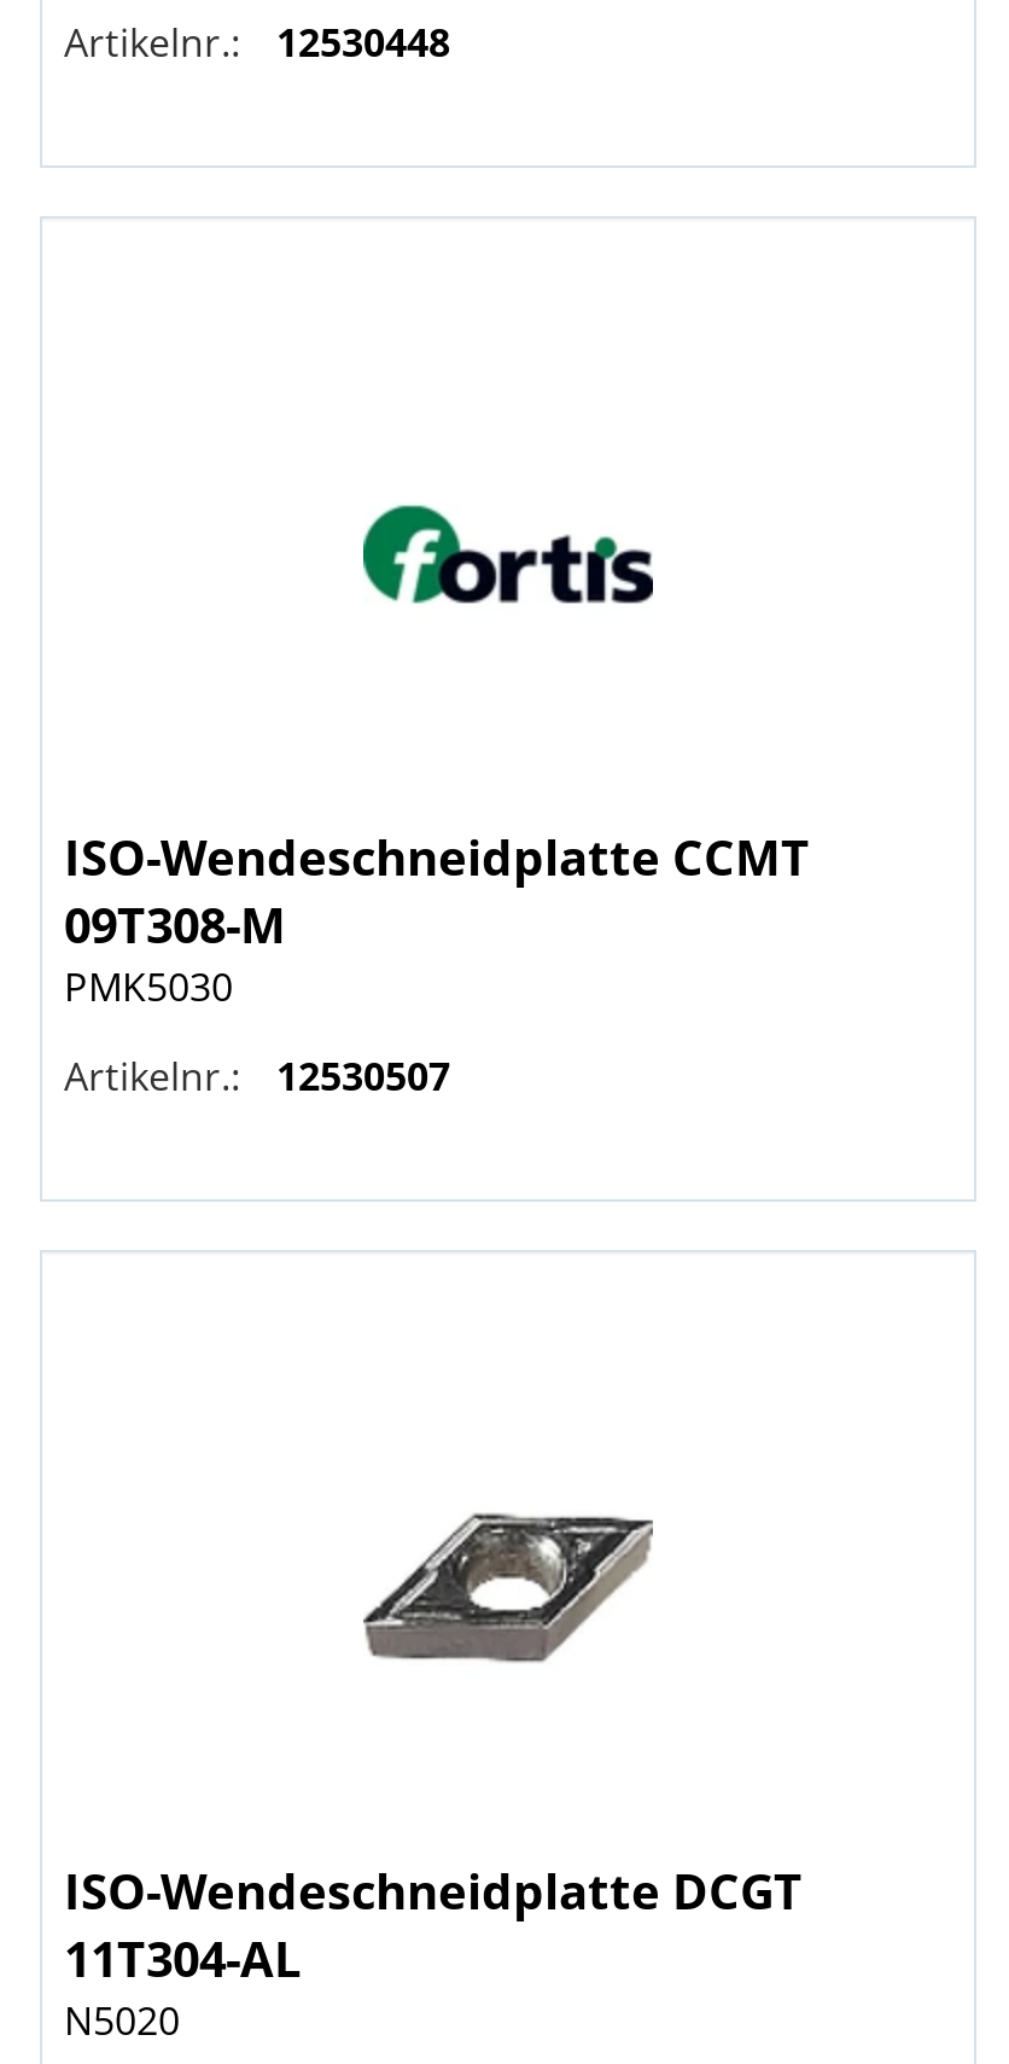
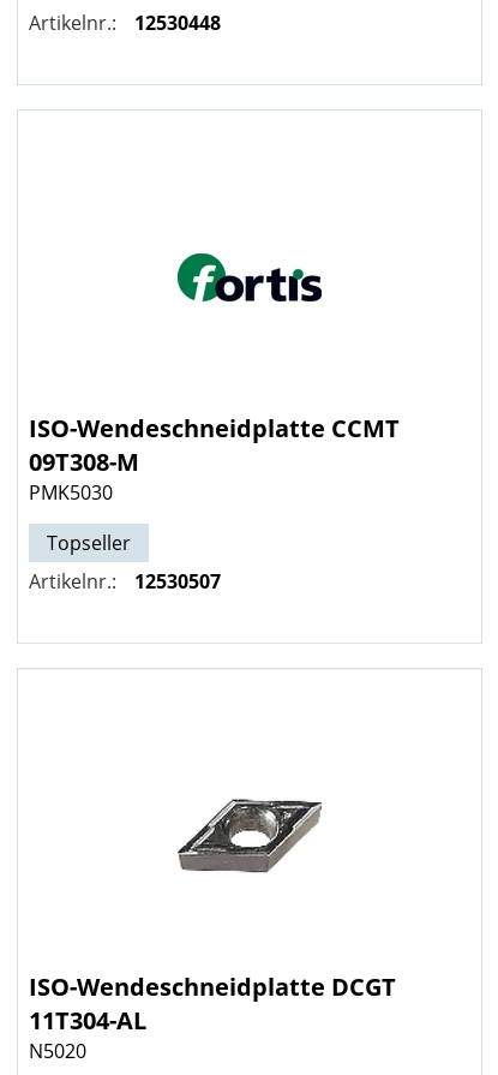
none -> [47,530,131,556] Topseller

